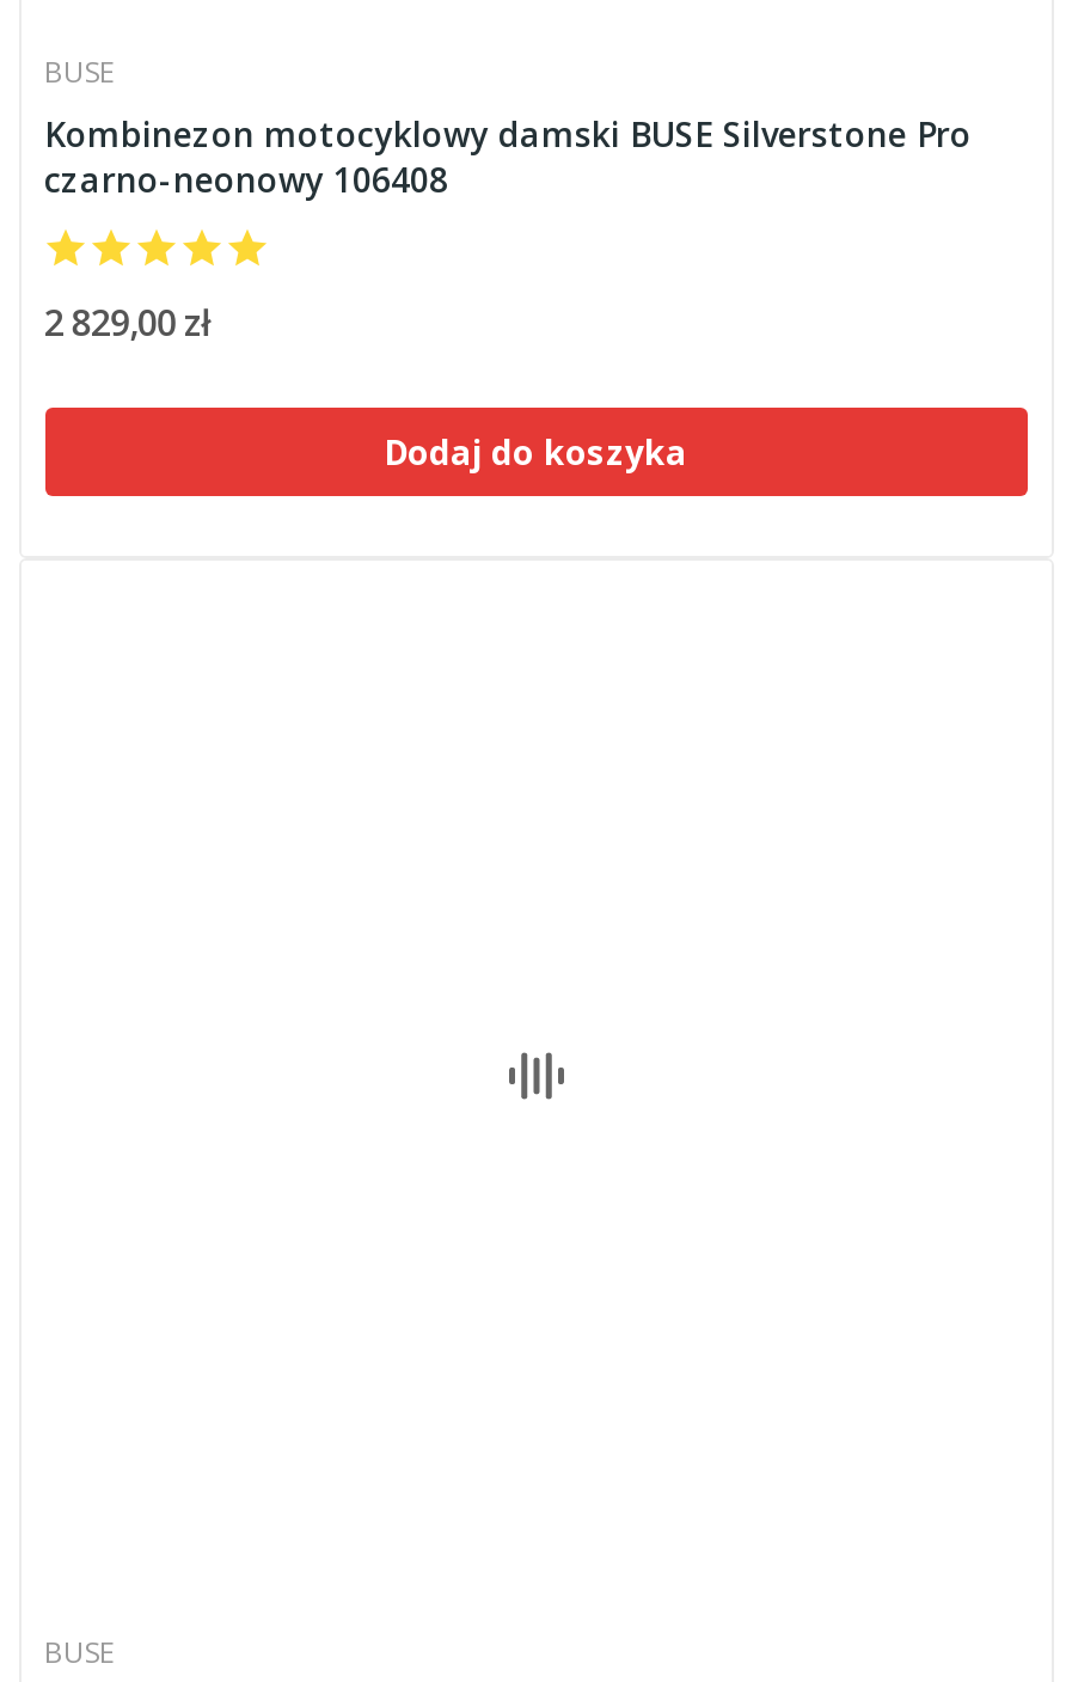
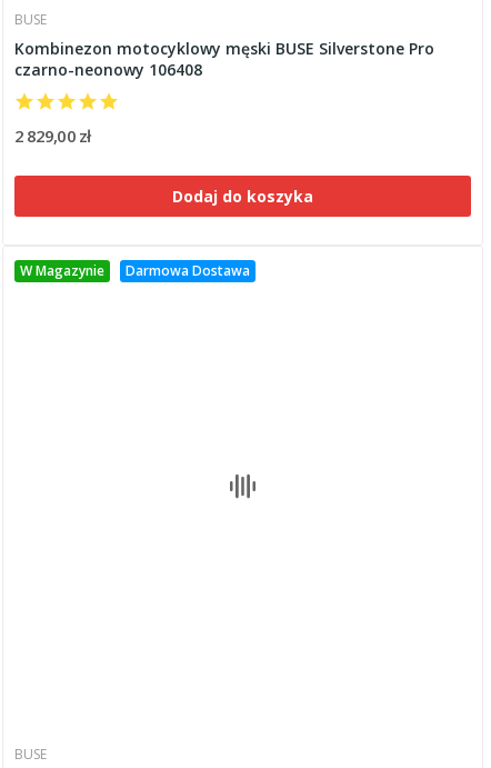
[44,110,972,155] Kombinezon motocyklowy damski BUSE Silverstone Pro -> [14,37,434,58] Kombinezon motocyklowy męski BUSE Silverstone Pro
none -> [19,261,249,280] W Magazynie | Darmowa Dostawa

